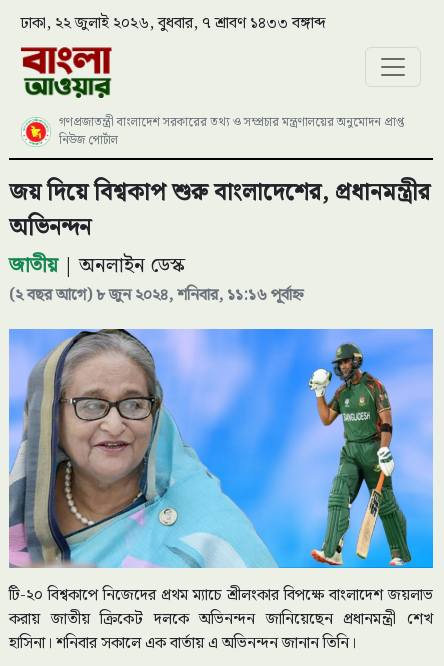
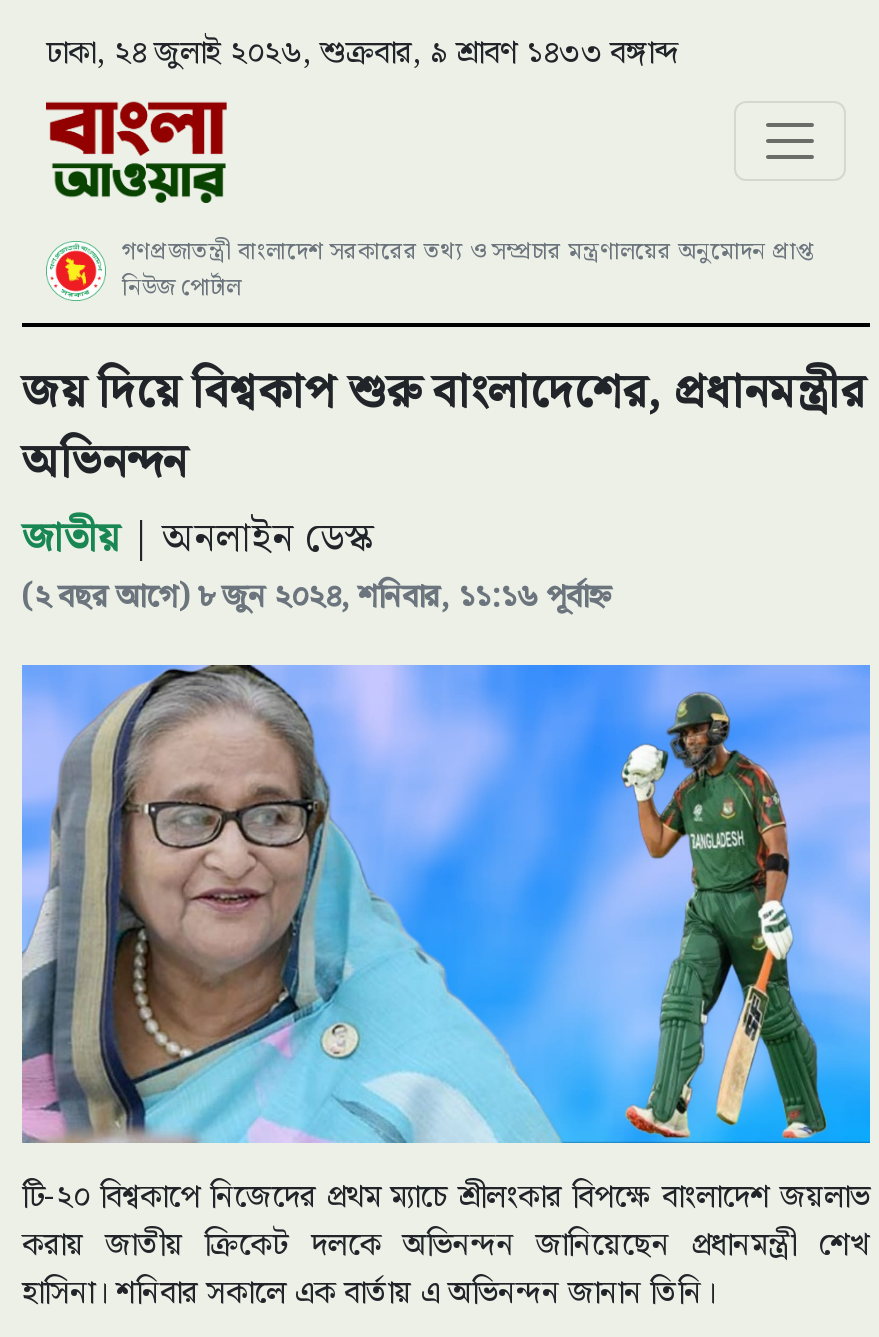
[21,11,326,36] ঢাকা, ২২ জুলাই ২০২৬, বুধবার, ৭ শ্রাবণ ১৪৩৩ বঙ্গাব্দ -> [46,29,678,79] ঢাকা, ২৪ জুলাই ২০২৬, শুক্রবার, ৯ শ্রাবণ ১৪৩৩ বঙ্গাব্দ

